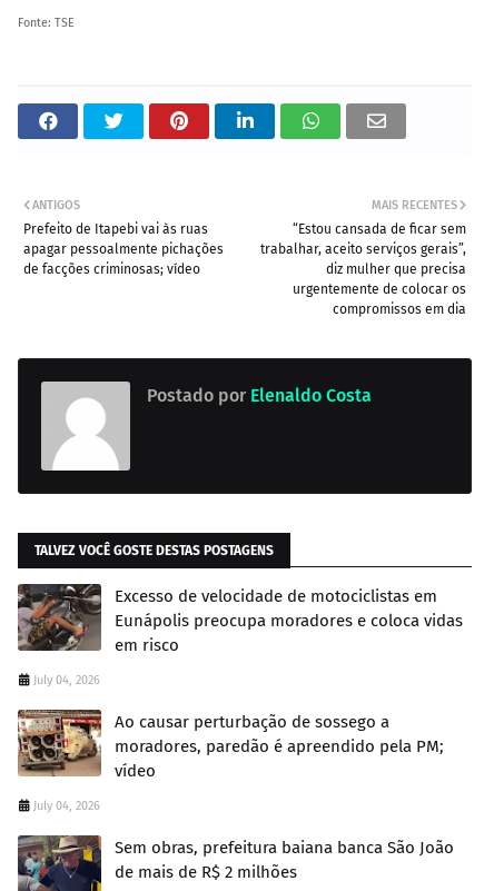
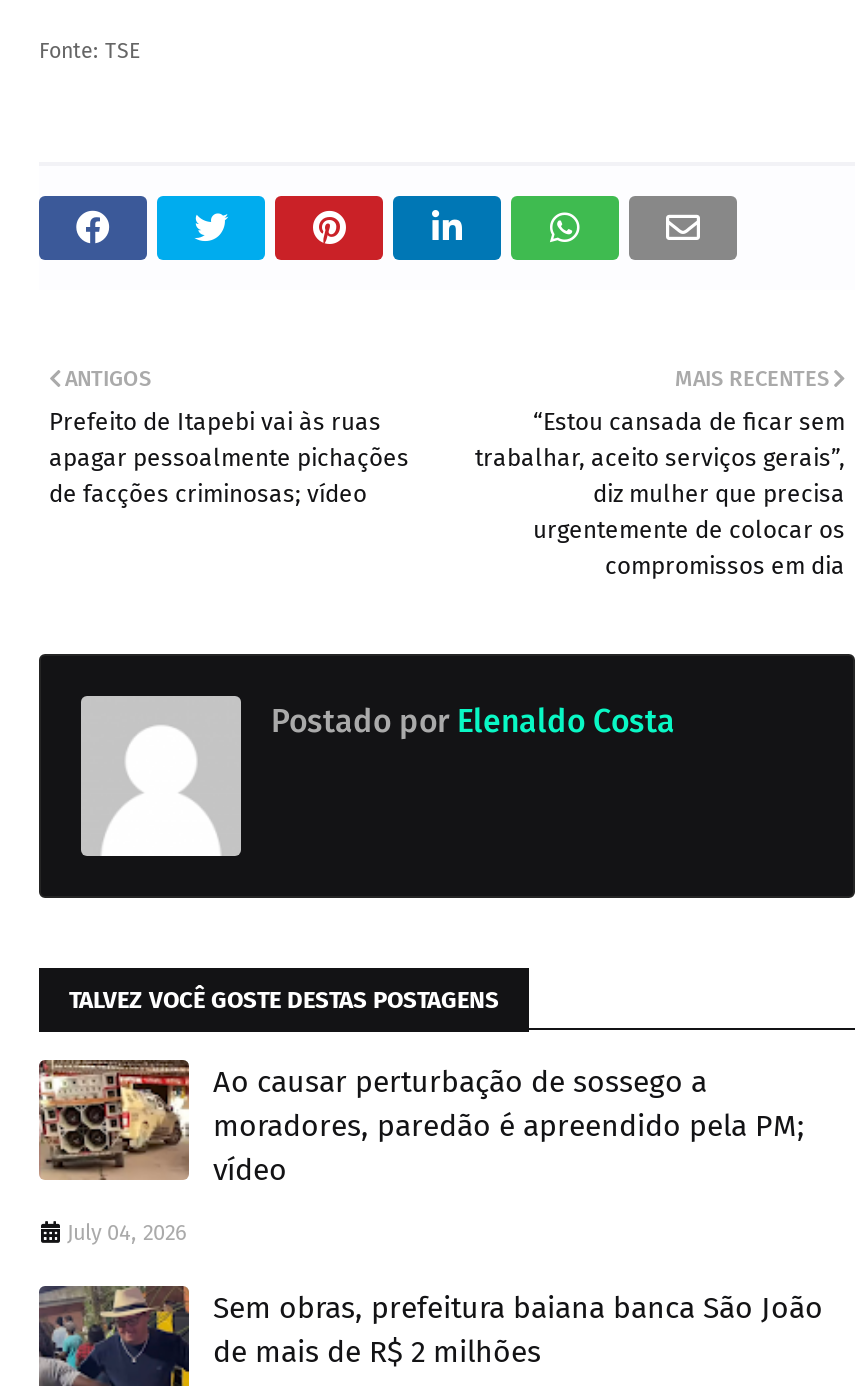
[18,584,463,688] [image] | Excesso de velocidade de motociclistas em | Eunápolis preocupa moradores e coloca vidas | em risco | July 04, 2026 -> none

